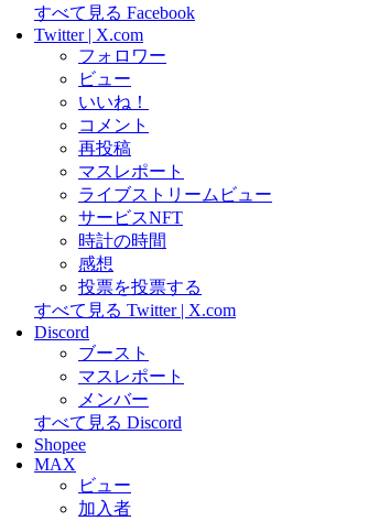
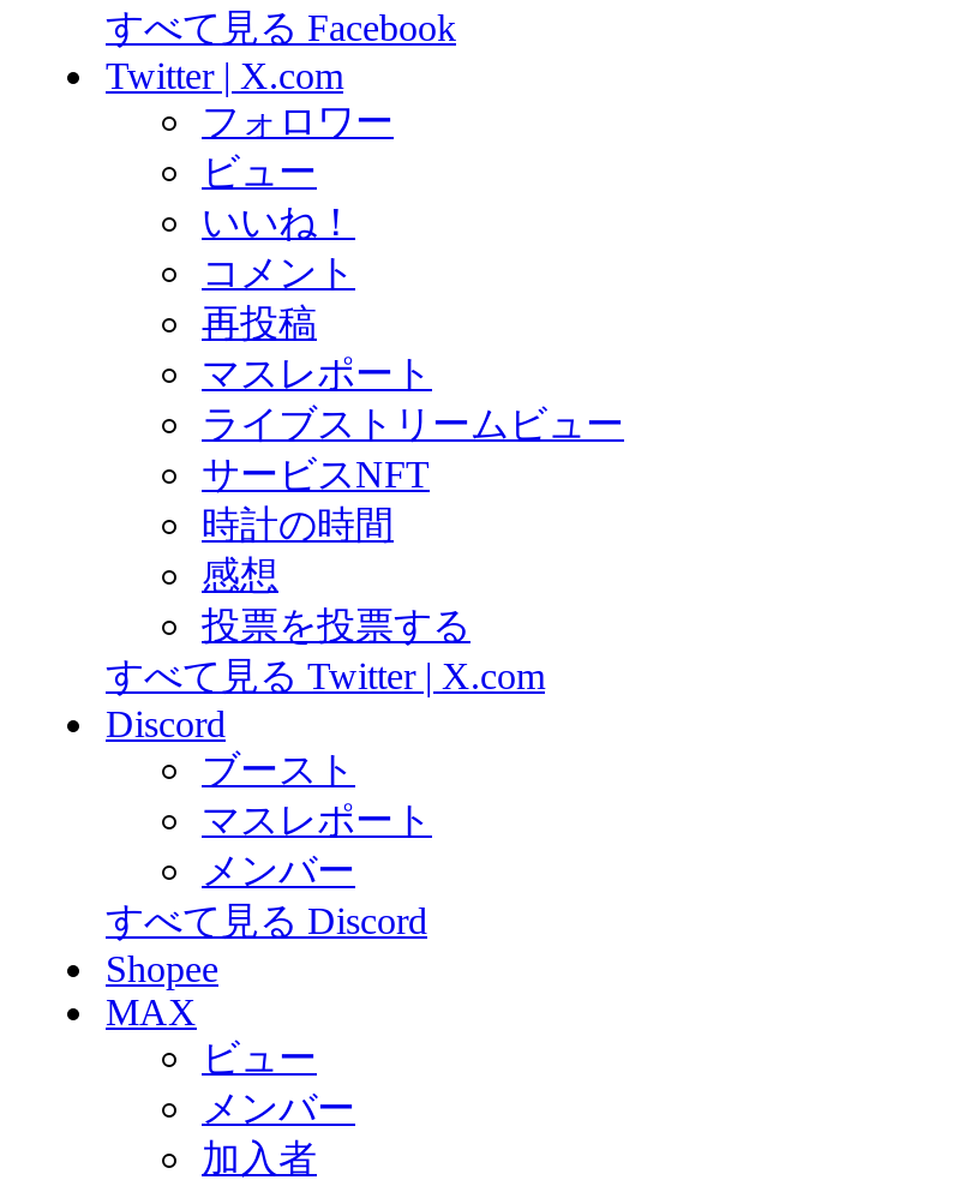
none -> [202,1087,355,1128] メンバー

